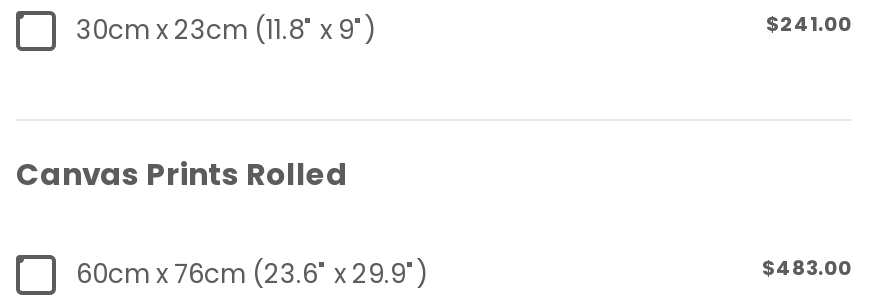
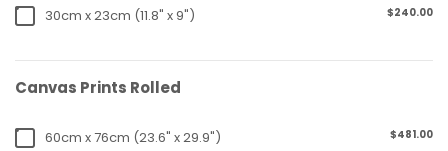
[766,9,852,39] $241.00 -> [387,5,433,20] $240.00
[762,253,852,283] $483.00 -> [390,127,433,142] $481.00

